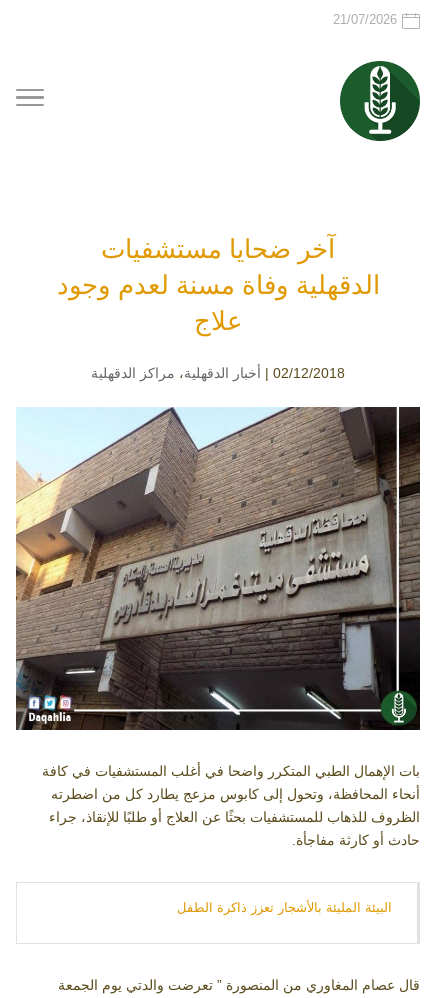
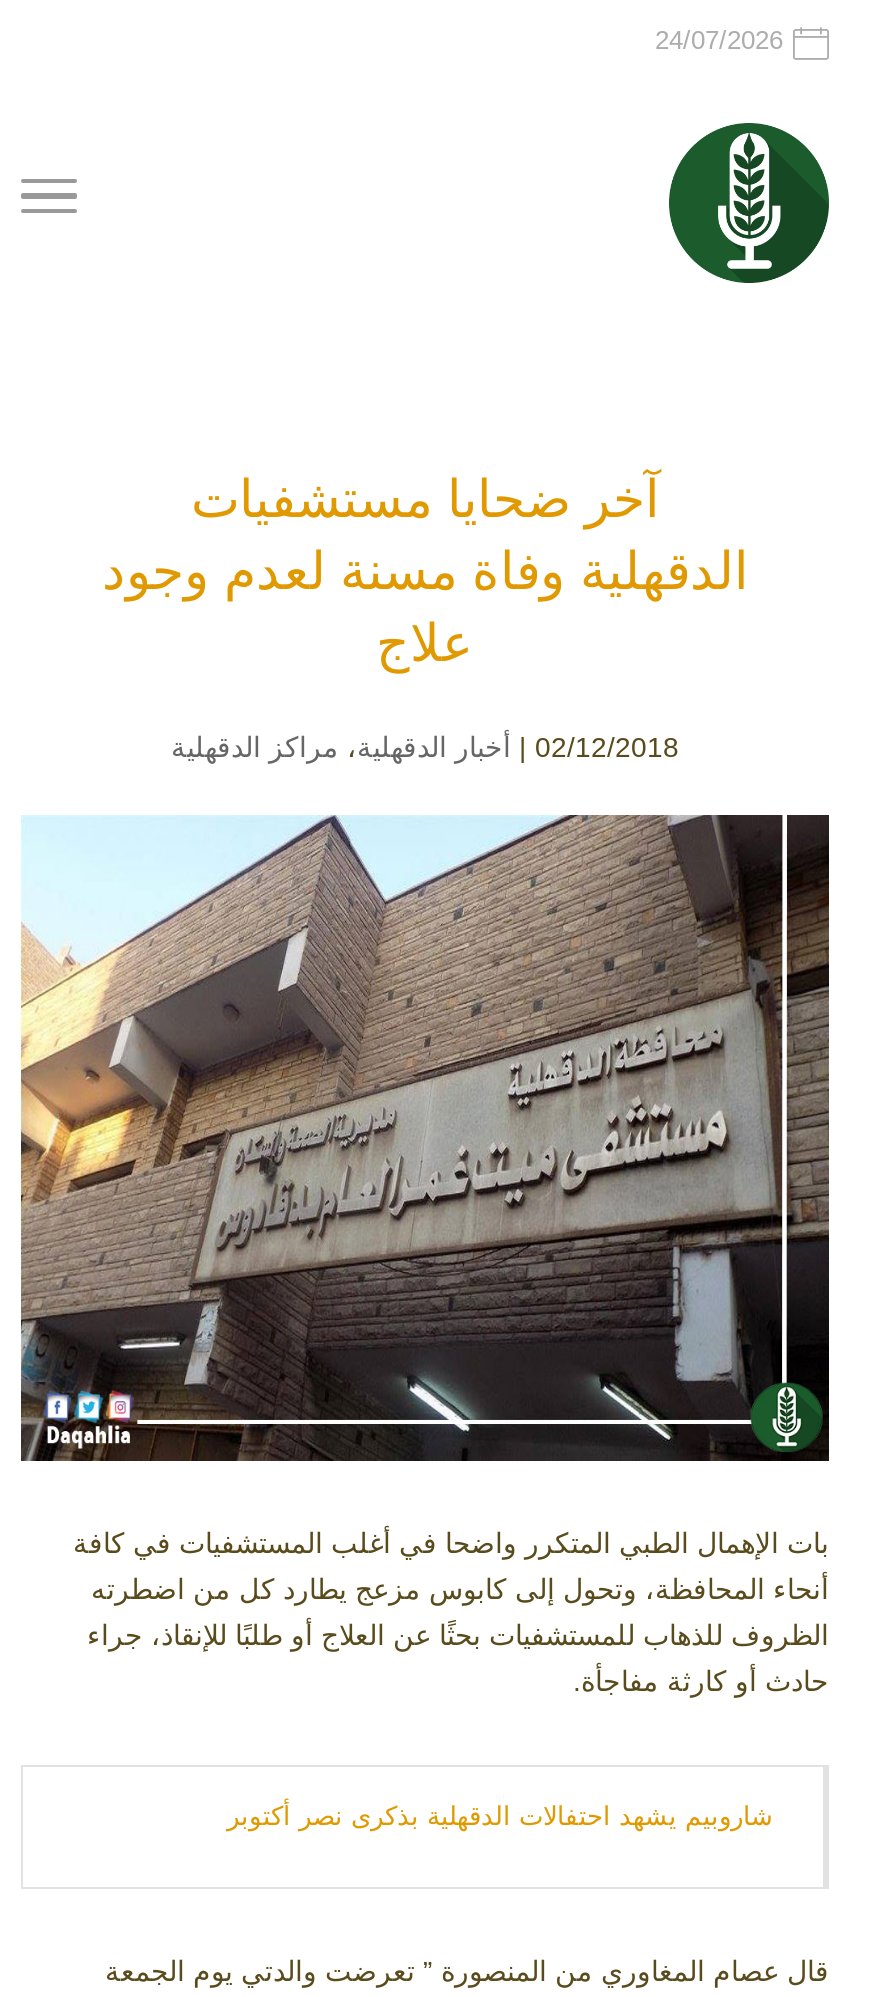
[333,12,397,27] 21/07/2026 -> [655,25,783,55] 24/07/2026
[177,900,392,915] البيئة المليئة بالأشجار تعزز ذاكرة الطفل -> [227,1801,773,1831] شاروبيم يشهد احتفالات الدقهلية بذكرى نصر أكتوبر

